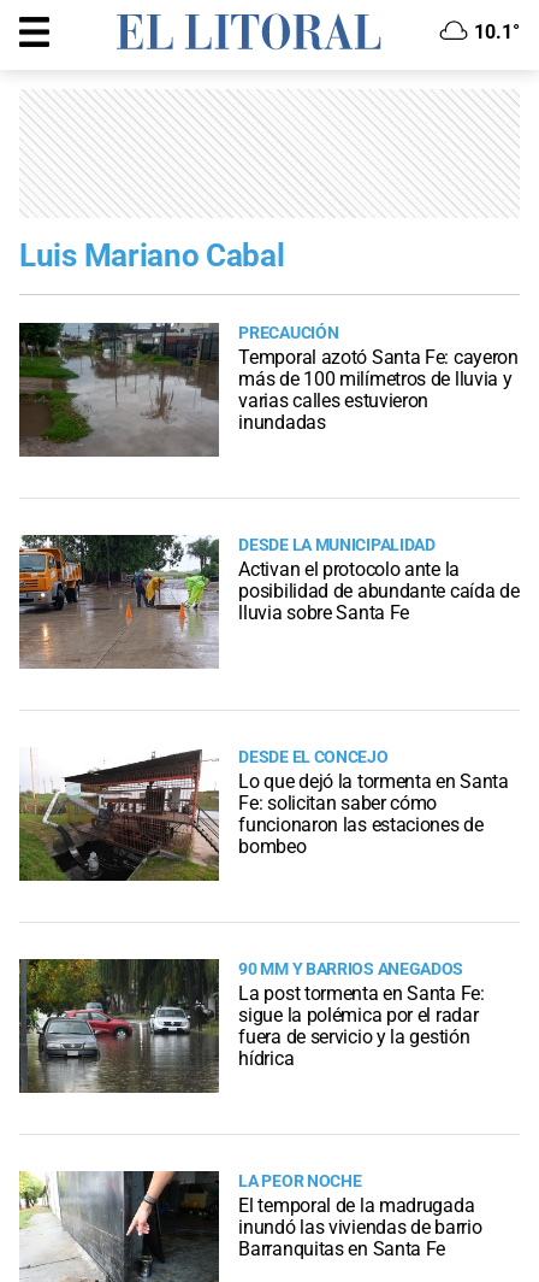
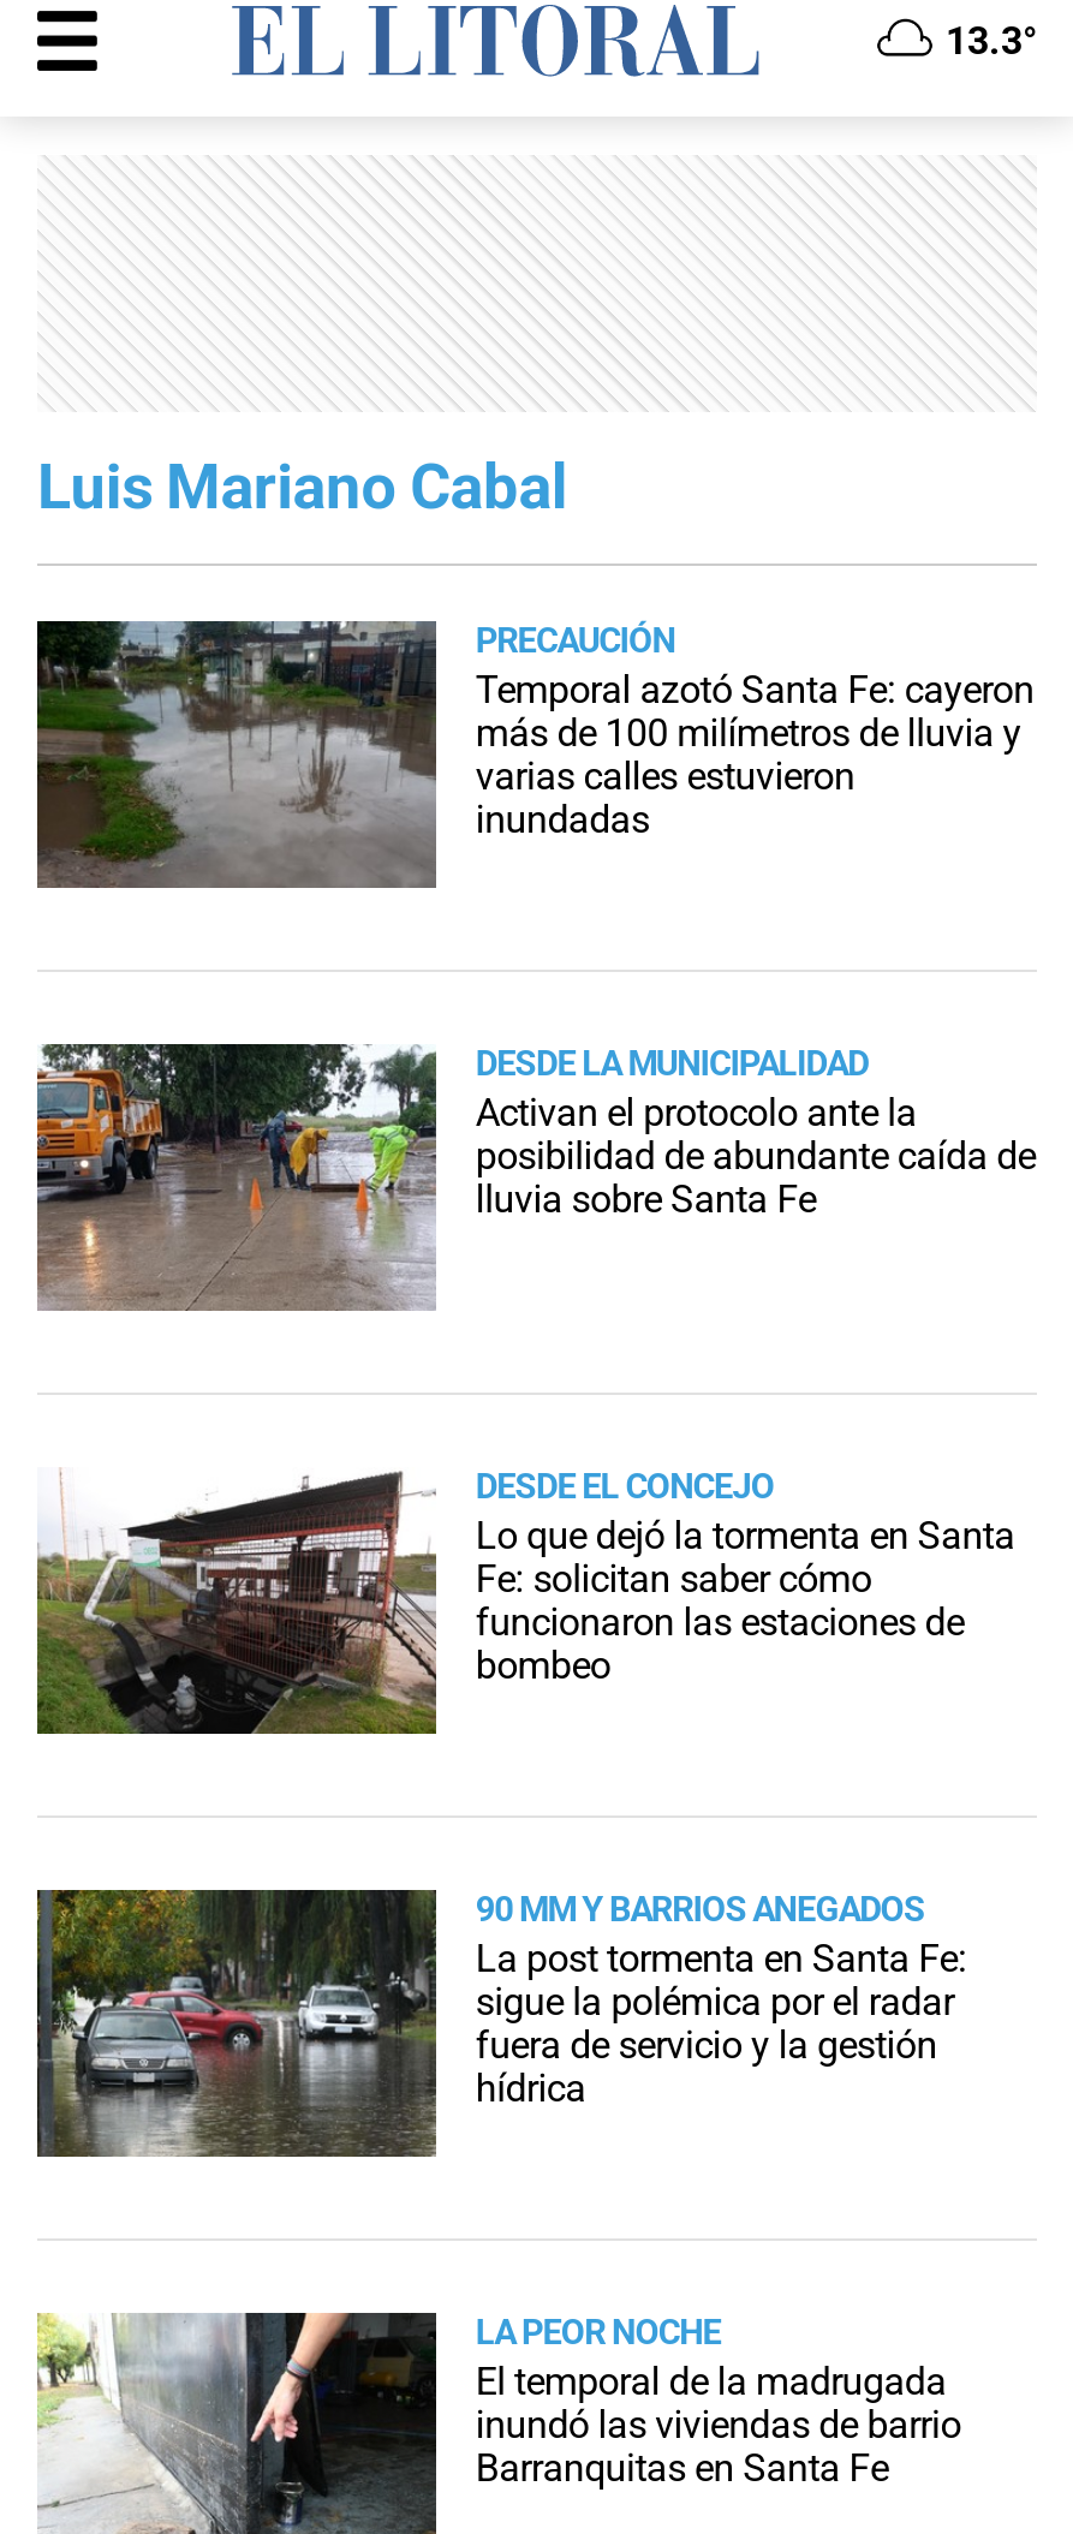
[474,20,520,43] 10.1° -> [946,17,1037,62] 13.3°

